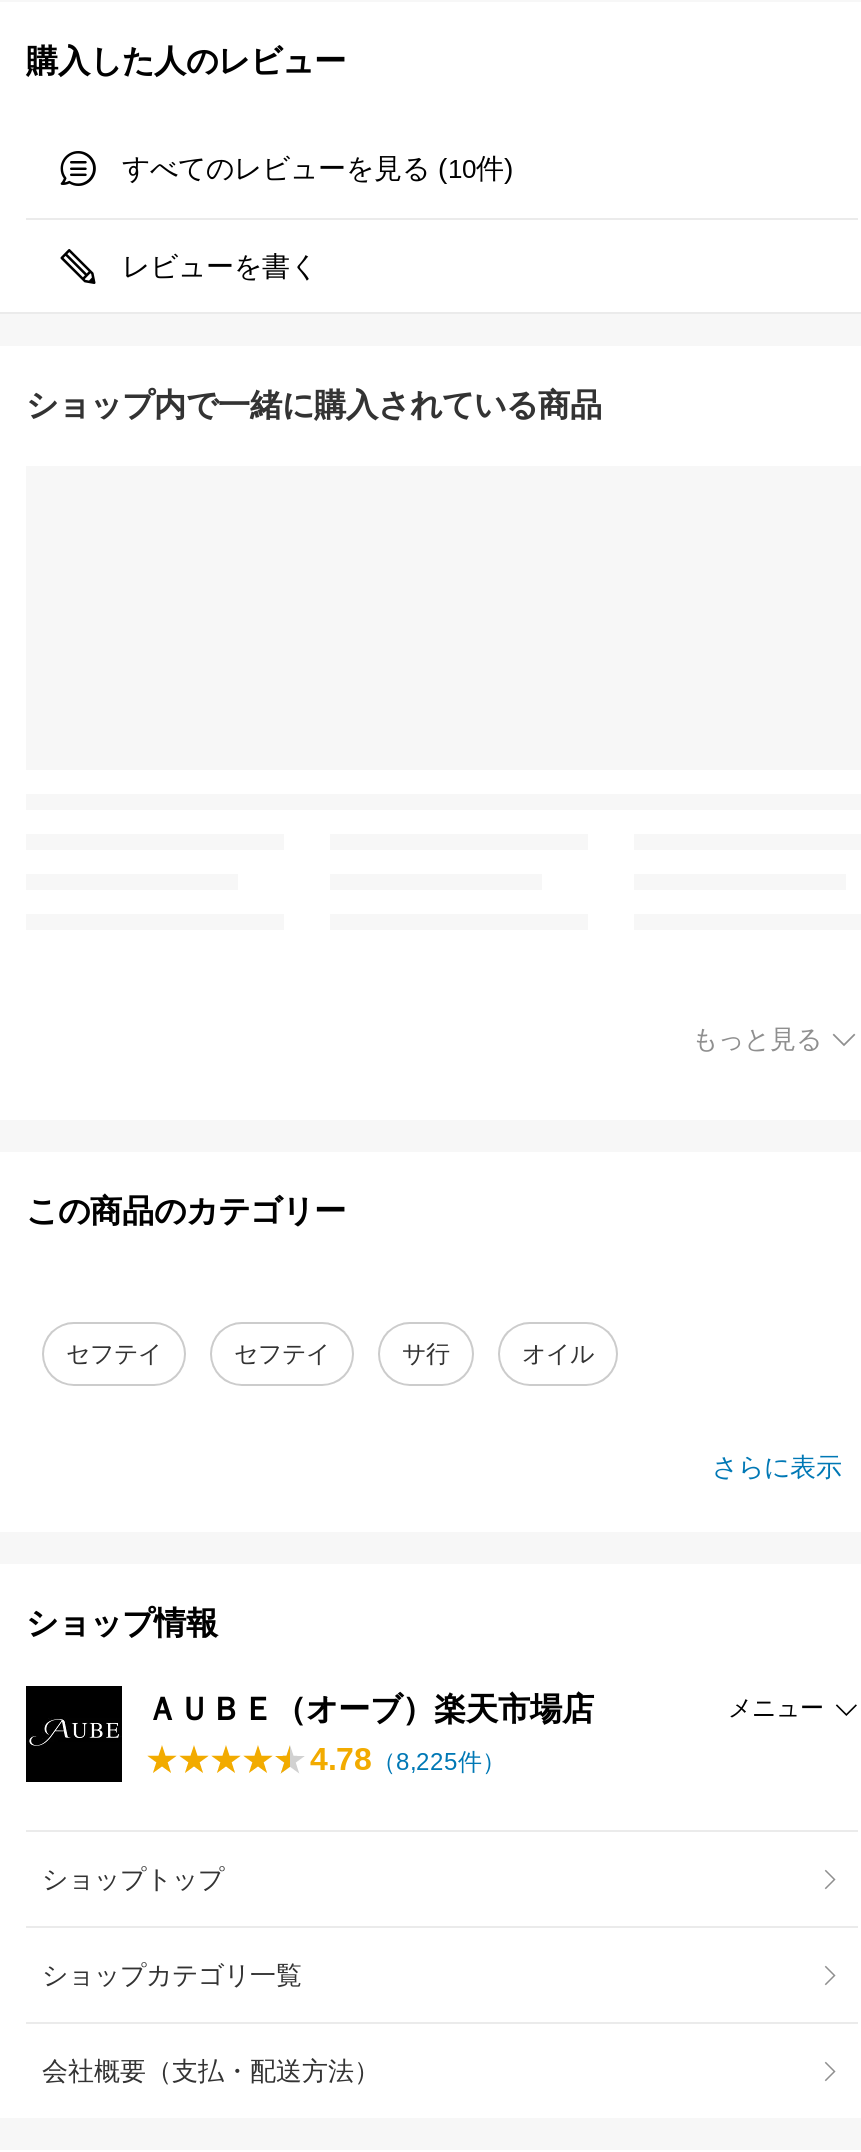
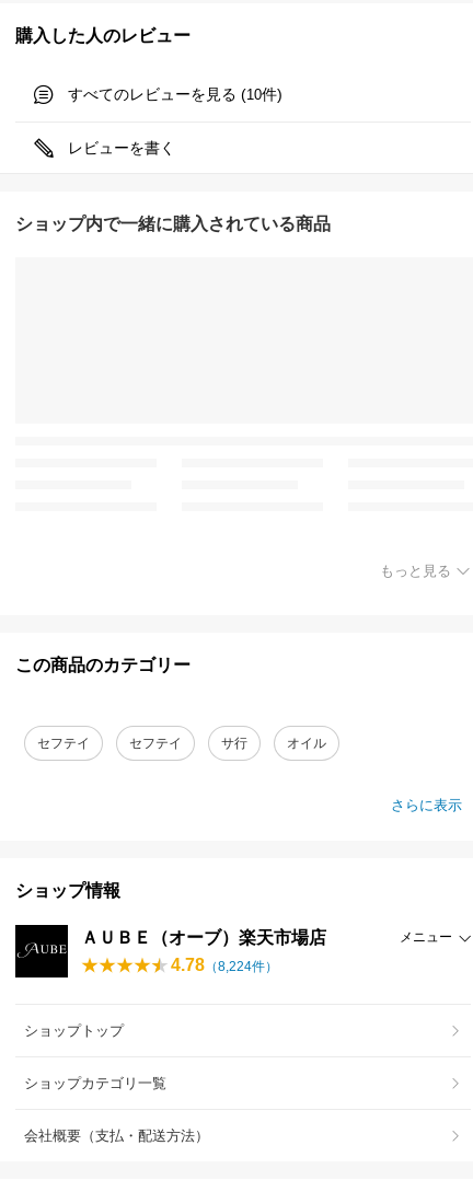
[310,1742,506,1776] 4.78（8,225件） -> [171,956,278,974] 4.78（8,224件）

